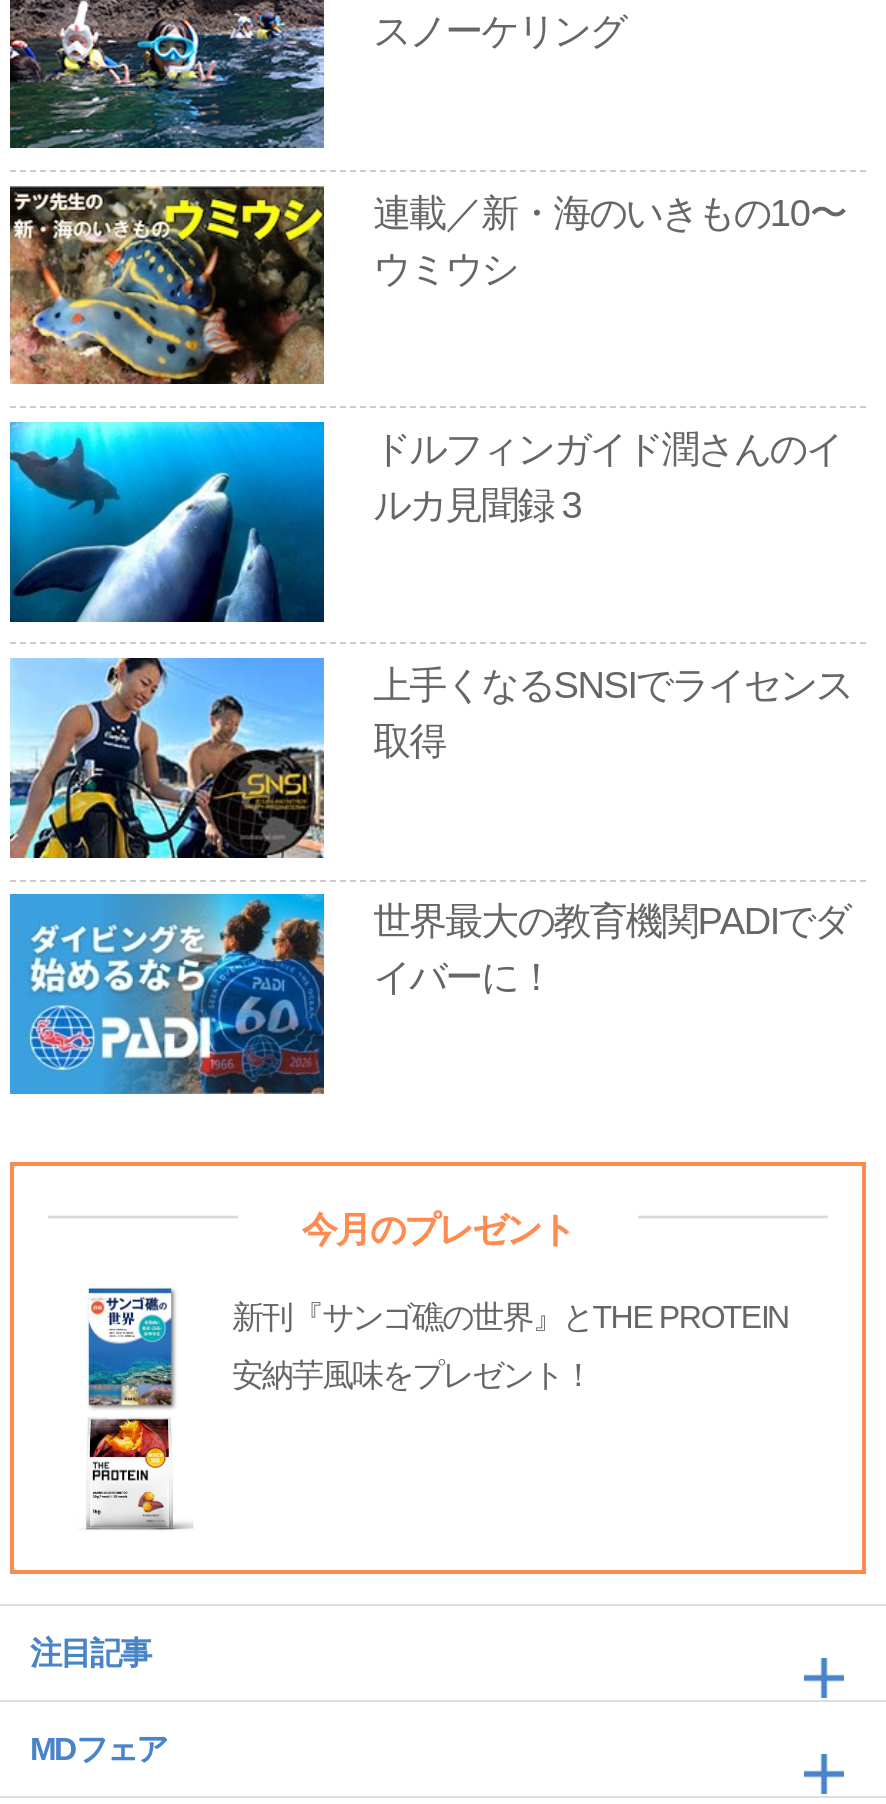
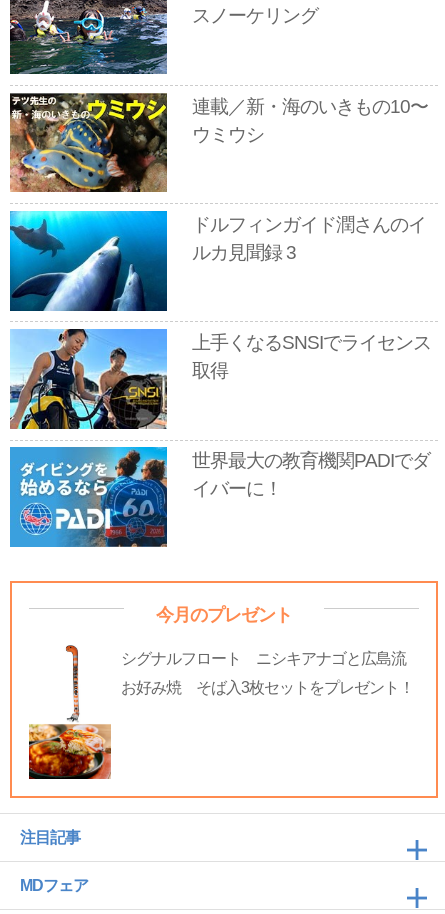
[48,1286,819,1538] [image] | 新刊『サンゴ礁の世界』とTHE PROTEIN -> [28,645,406,780] [image] | シグナルフロート ニシキアナゴと広島流
[232,1358,593,1392] 安納芋風味をプレゼント！ -> [121,679,414,696] お好み焼 そば入3枚セットをプレゼント！

